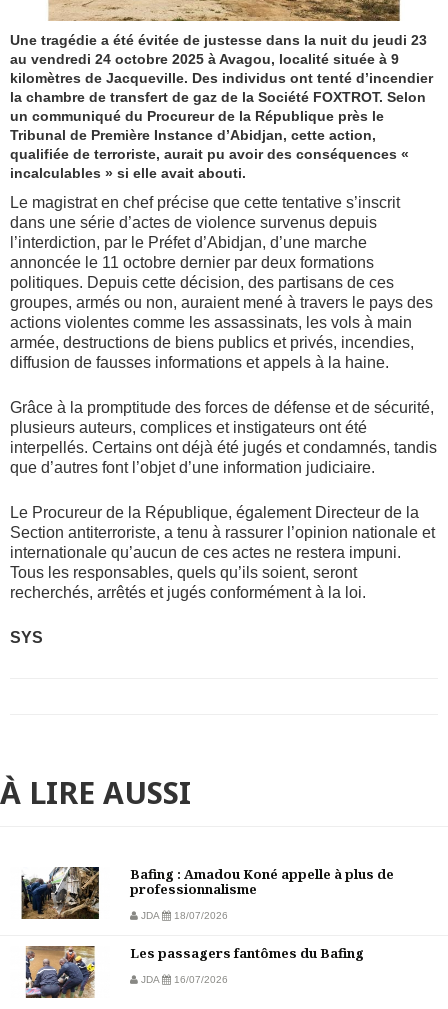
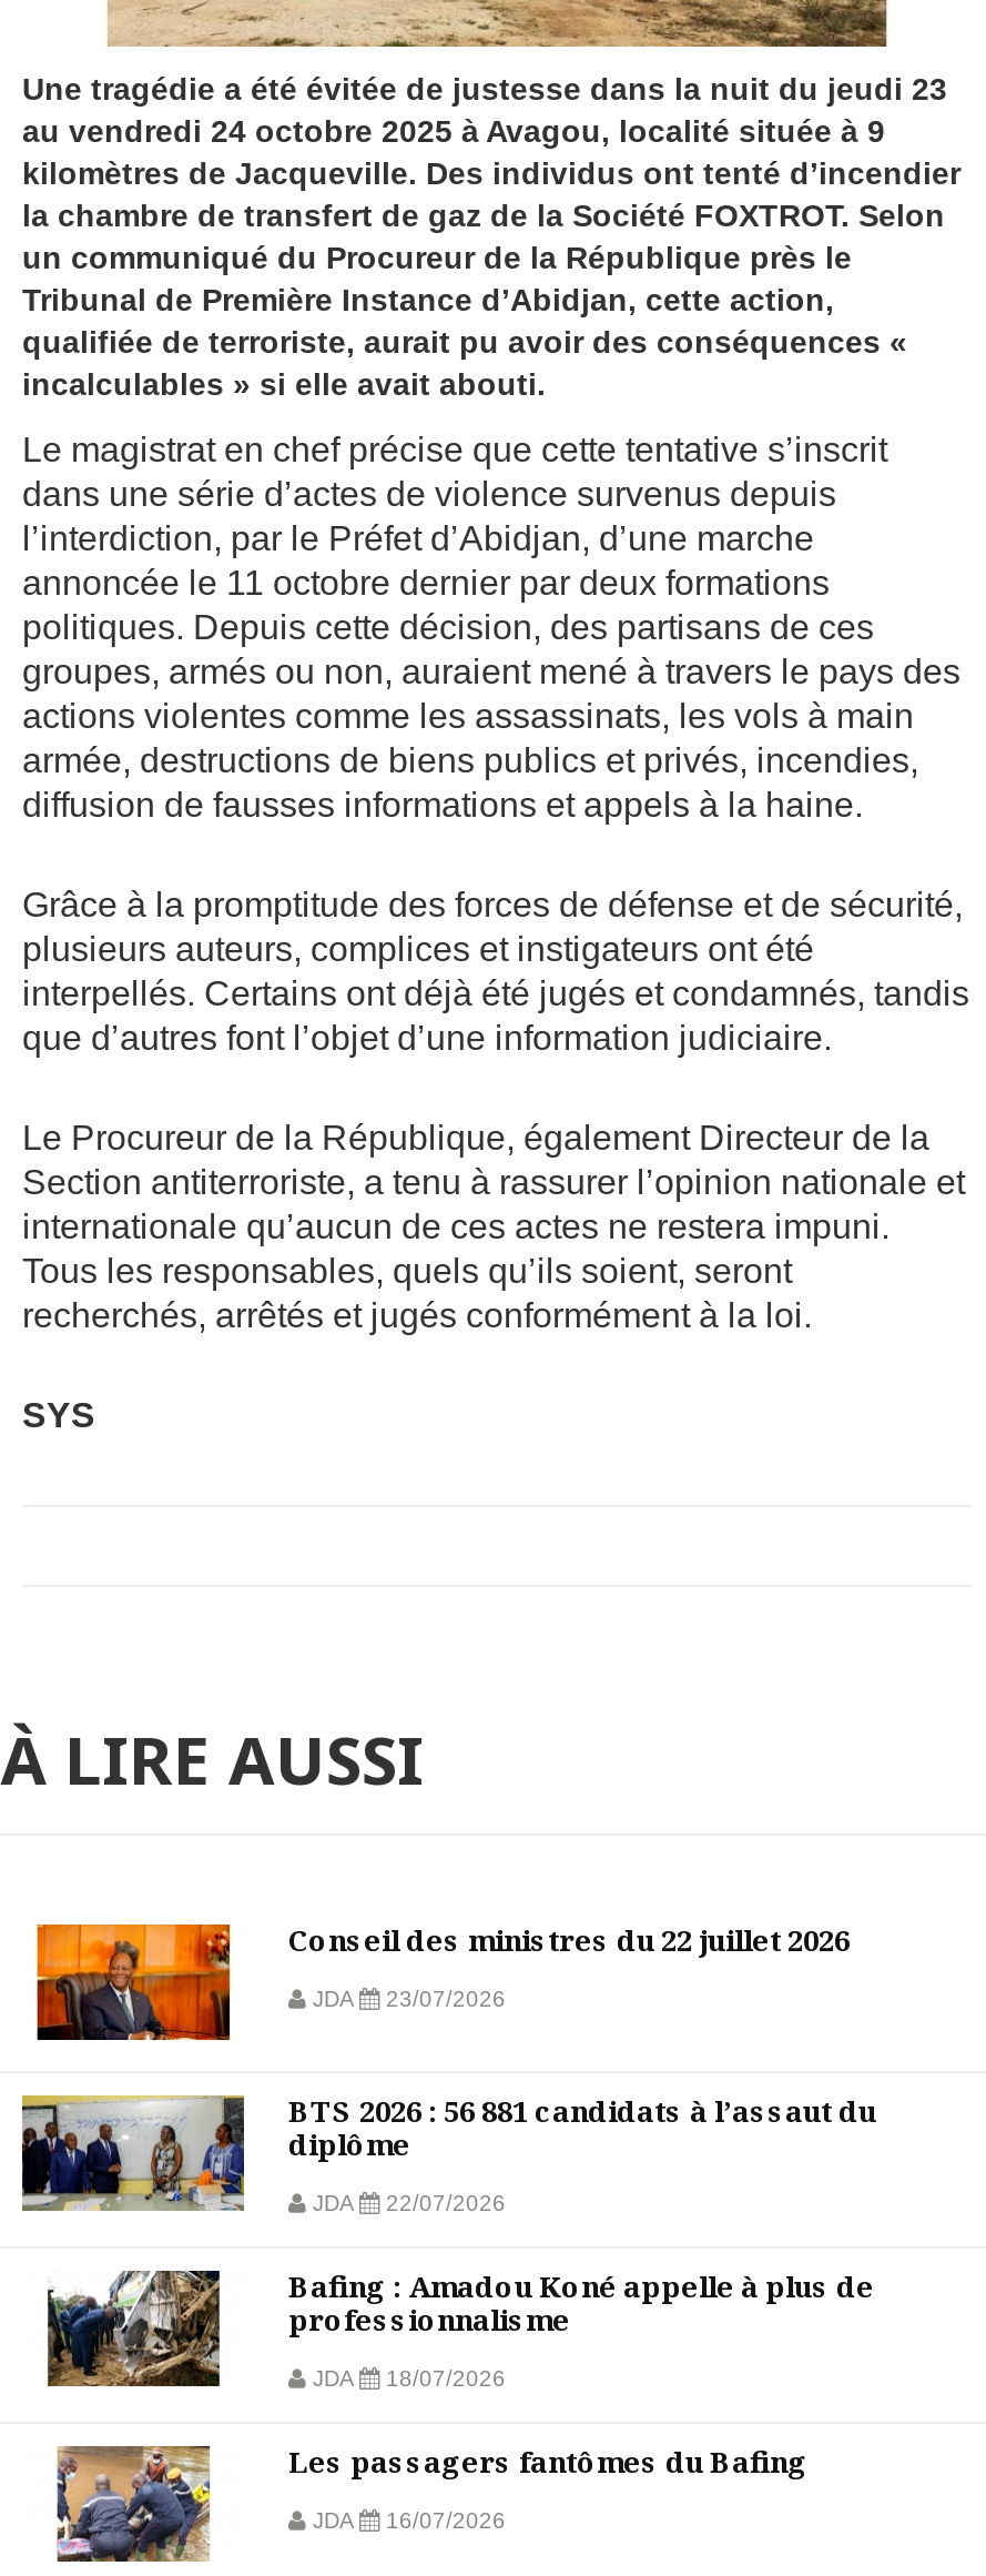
none -> [20,2093,246,2213] [image]
none -> [33,1921,876,2216] [image] | Conseil des ministres du 22 juillet 2026 | JDA | 23/07/2026 | BTS 2026 : 56 881 candidats à l’assaut du | diplôme | JDA | 22/07/2026

